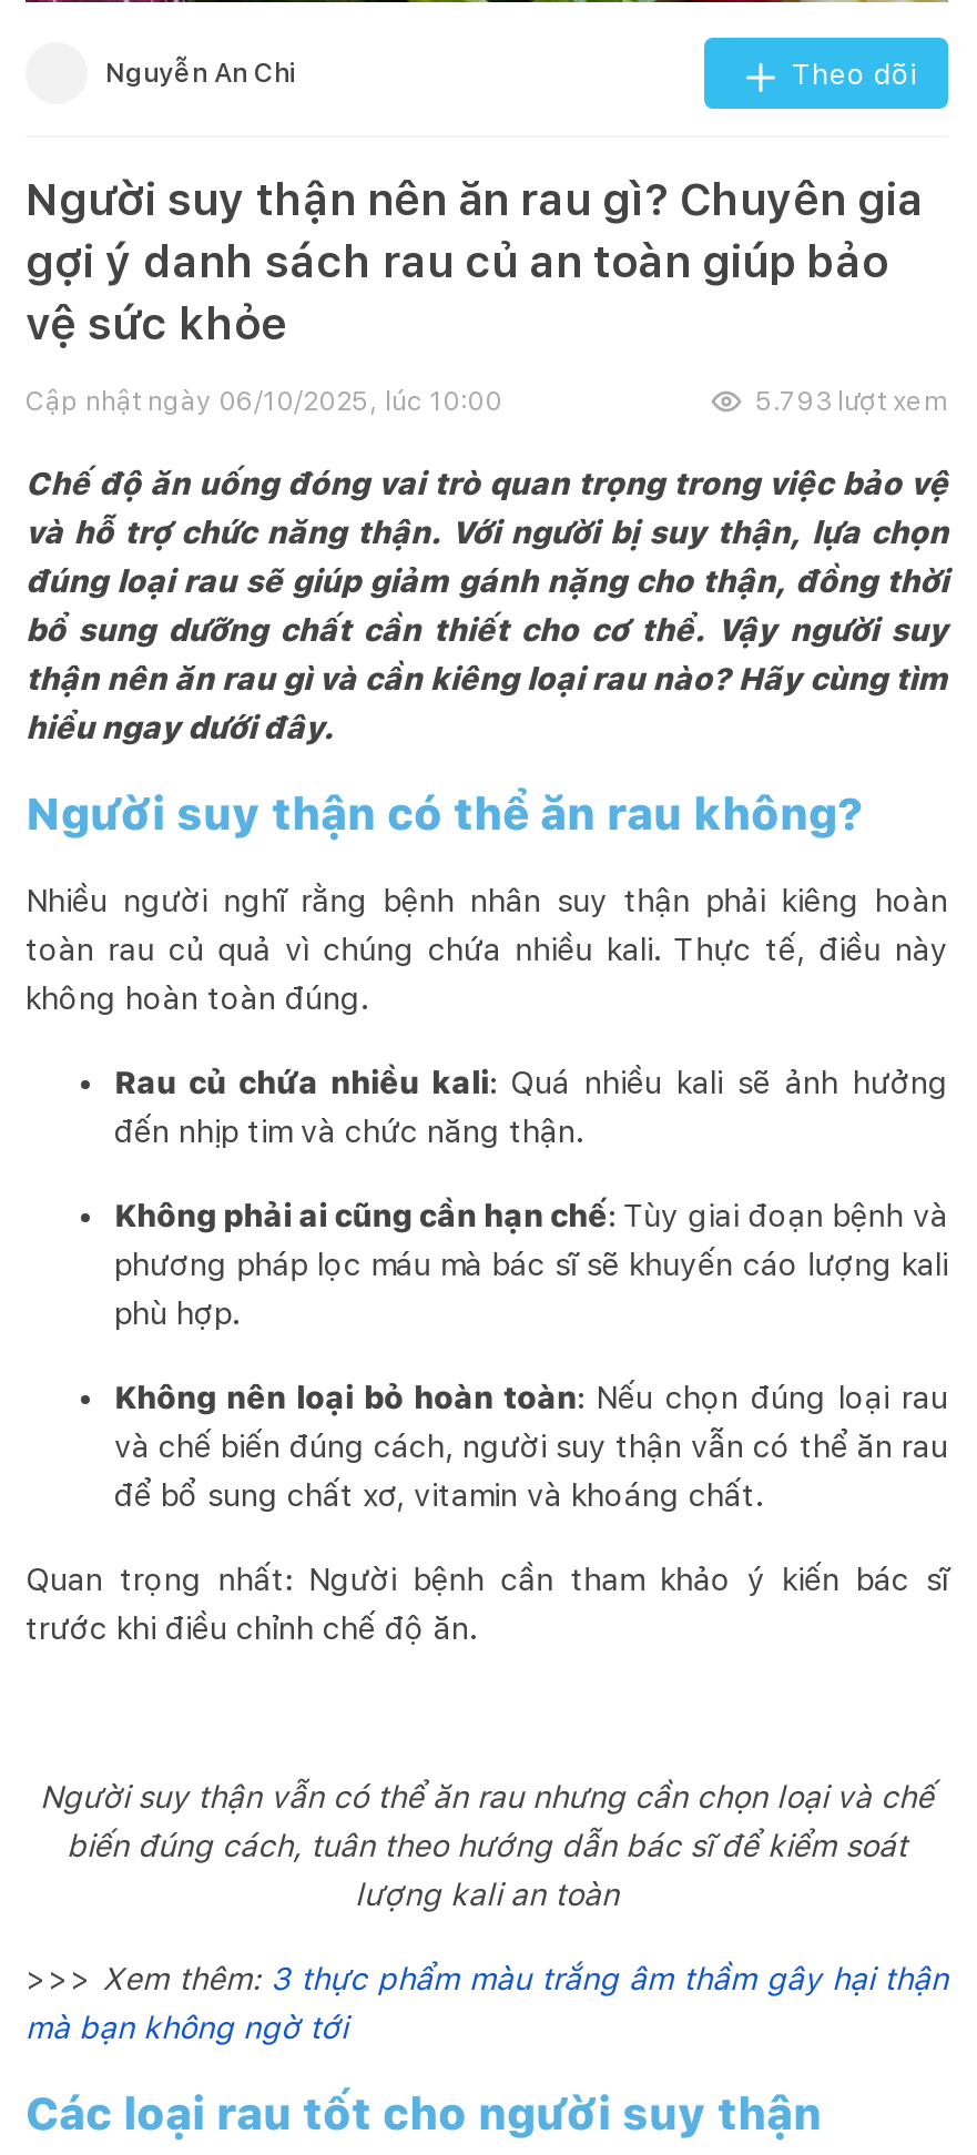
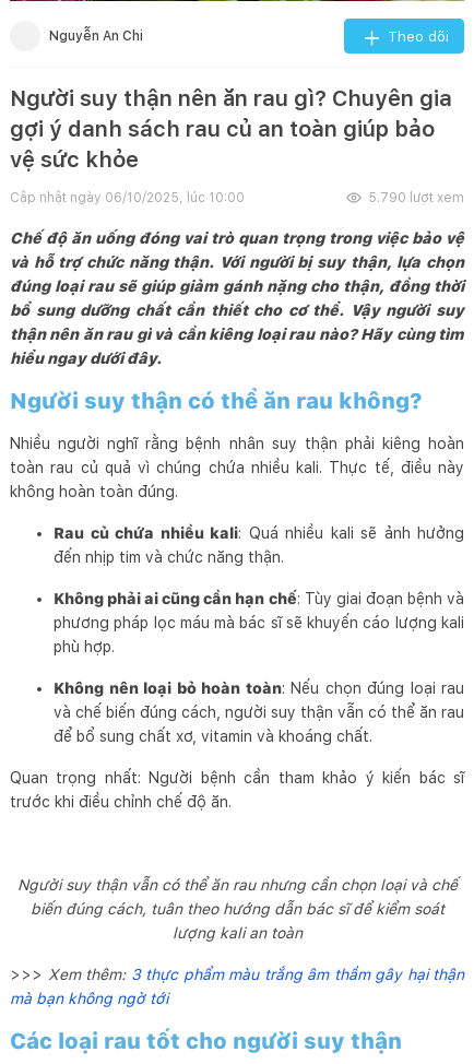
[755,386,948,417] 5.793 lượt xem -> [368,190,464,205] 5.790 lượt xem

